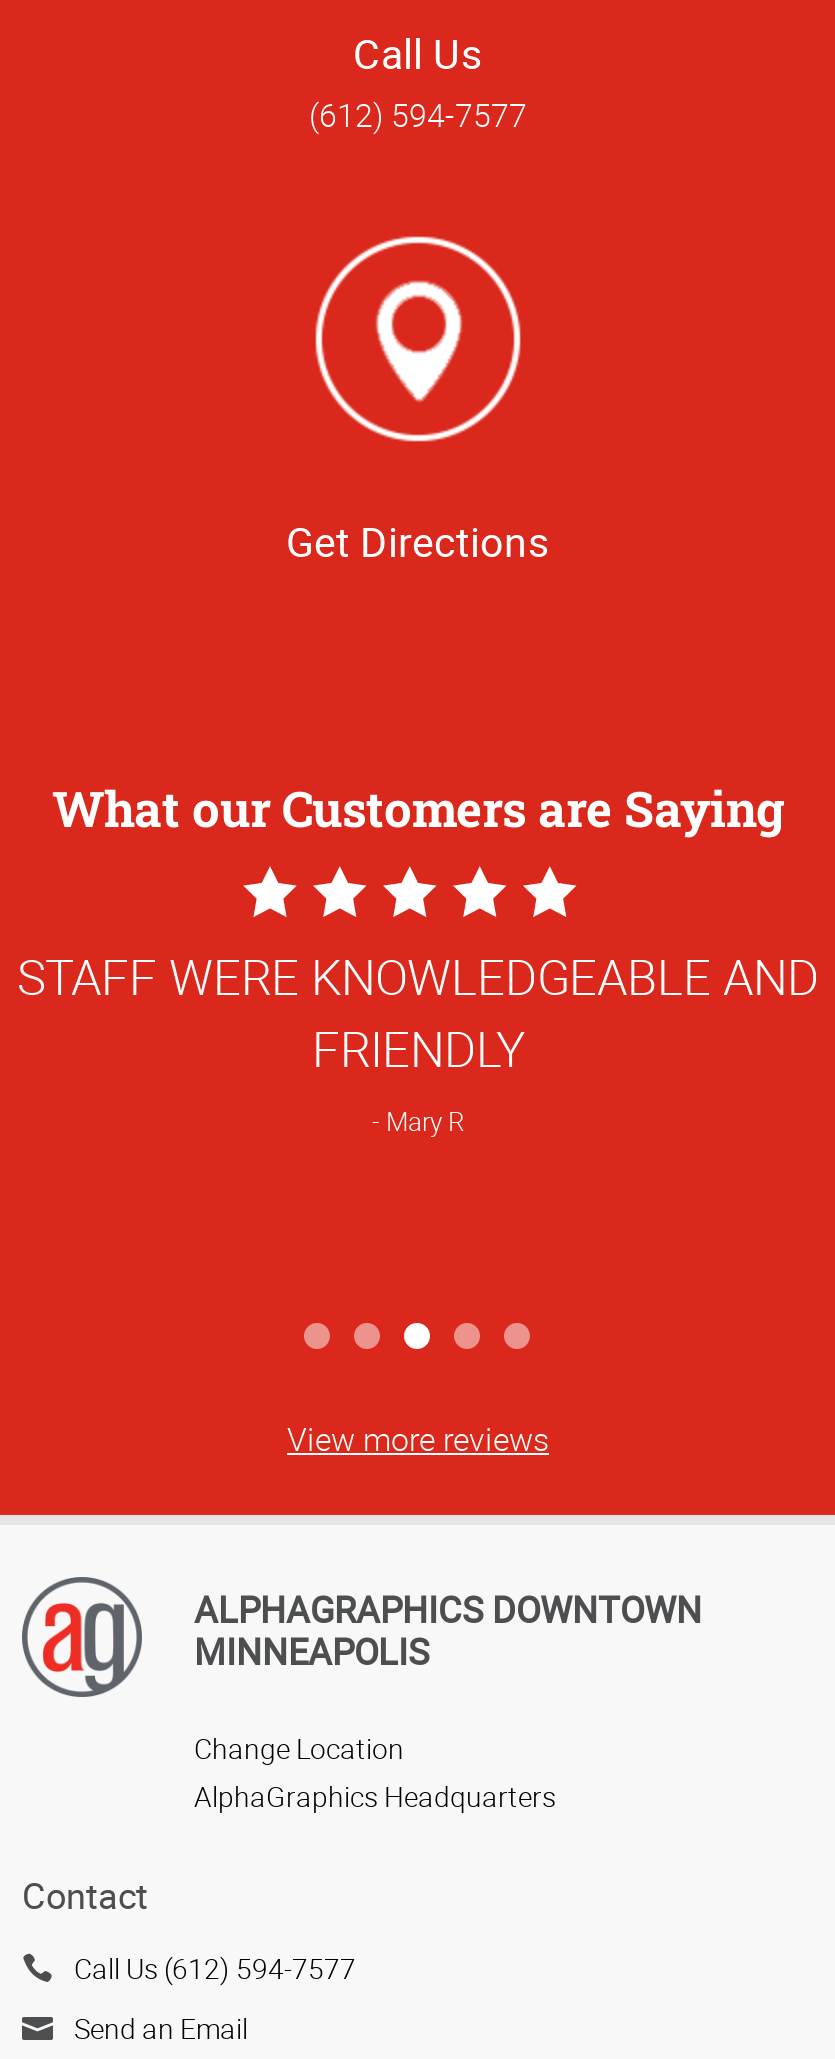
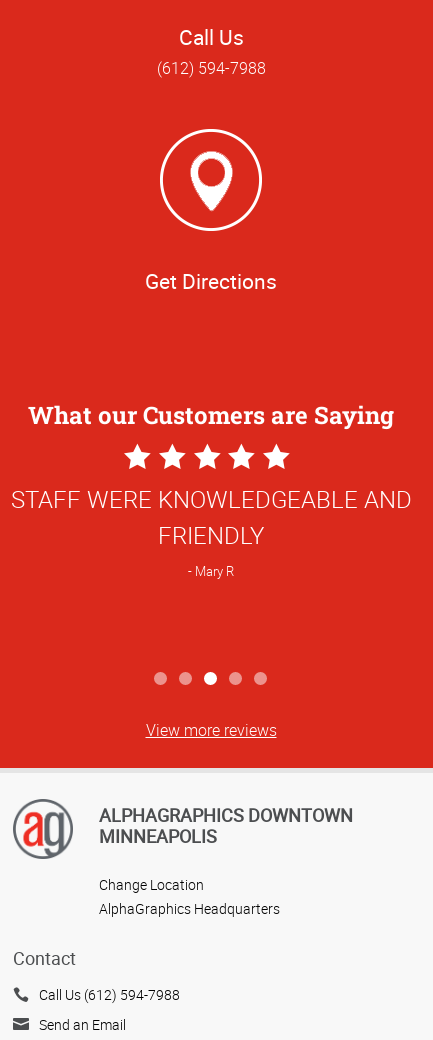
[309,93,527,137] (612) 594-7577 -> [156,57,265,79] (612) 594-7988
[74,1949,356,1987] Call Us (612) 594-7577 -> [39,985,180,1004] Call Us (612) 594-7988

